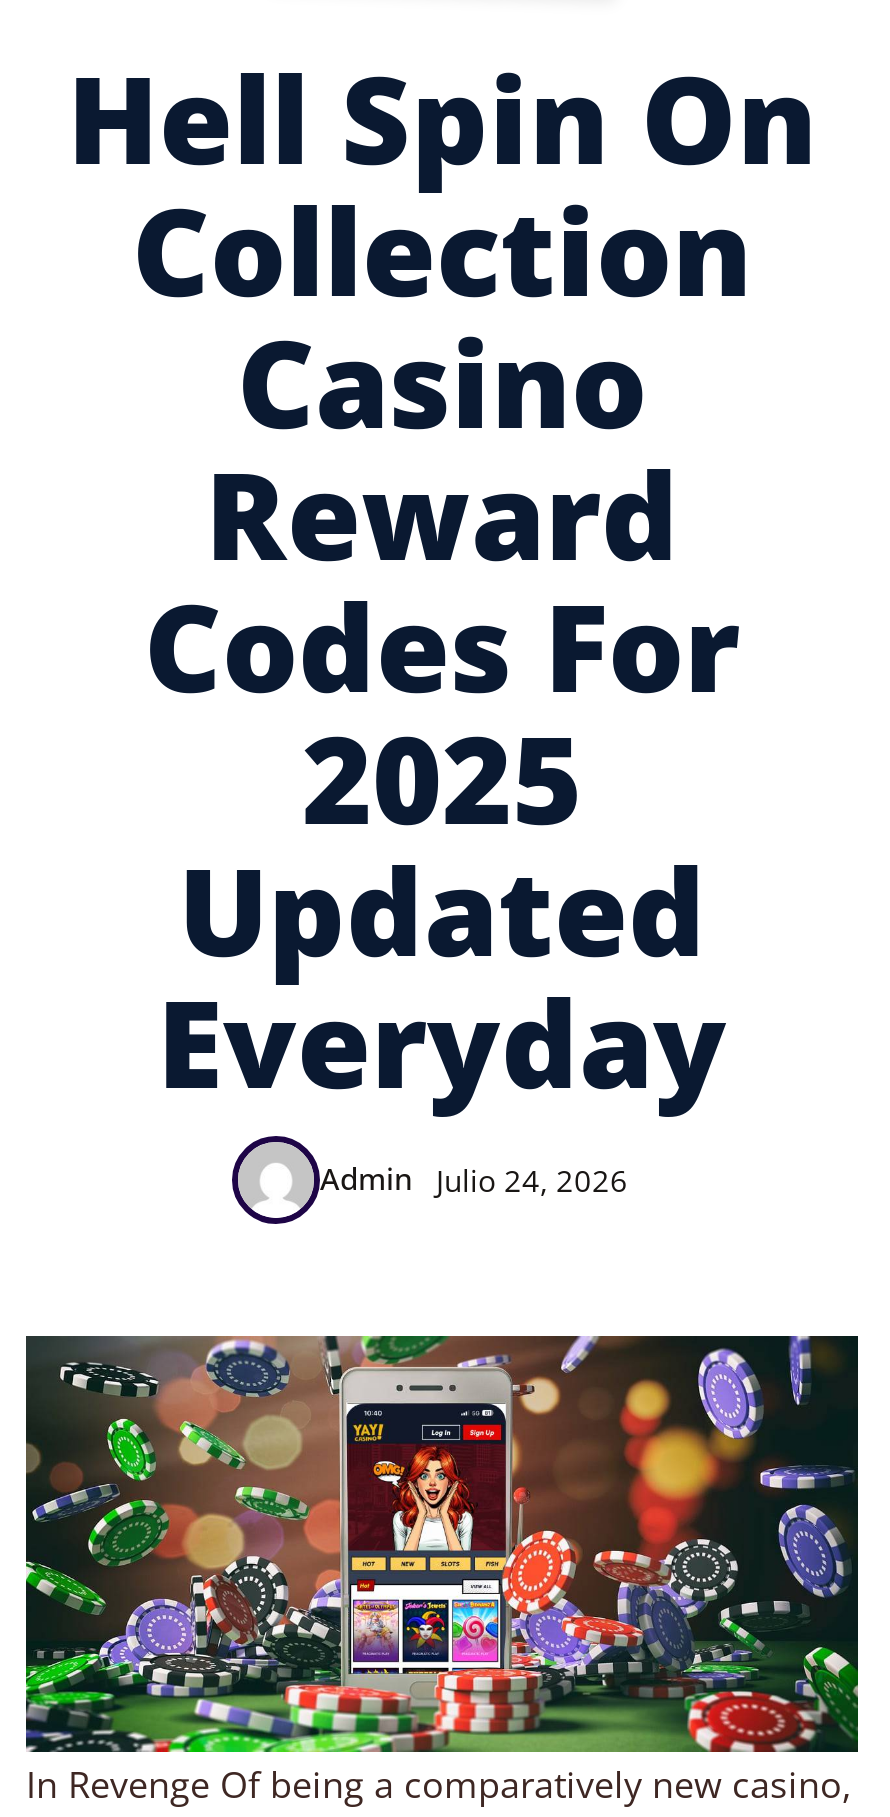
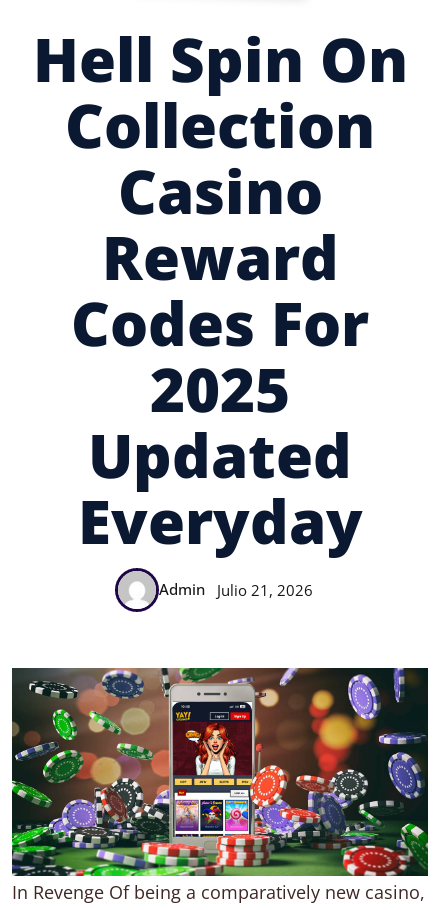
[320,1159,628,1200] Admin Julio 24, 2026 -> [159,579,313,600] Admin Julio 21, 2026

